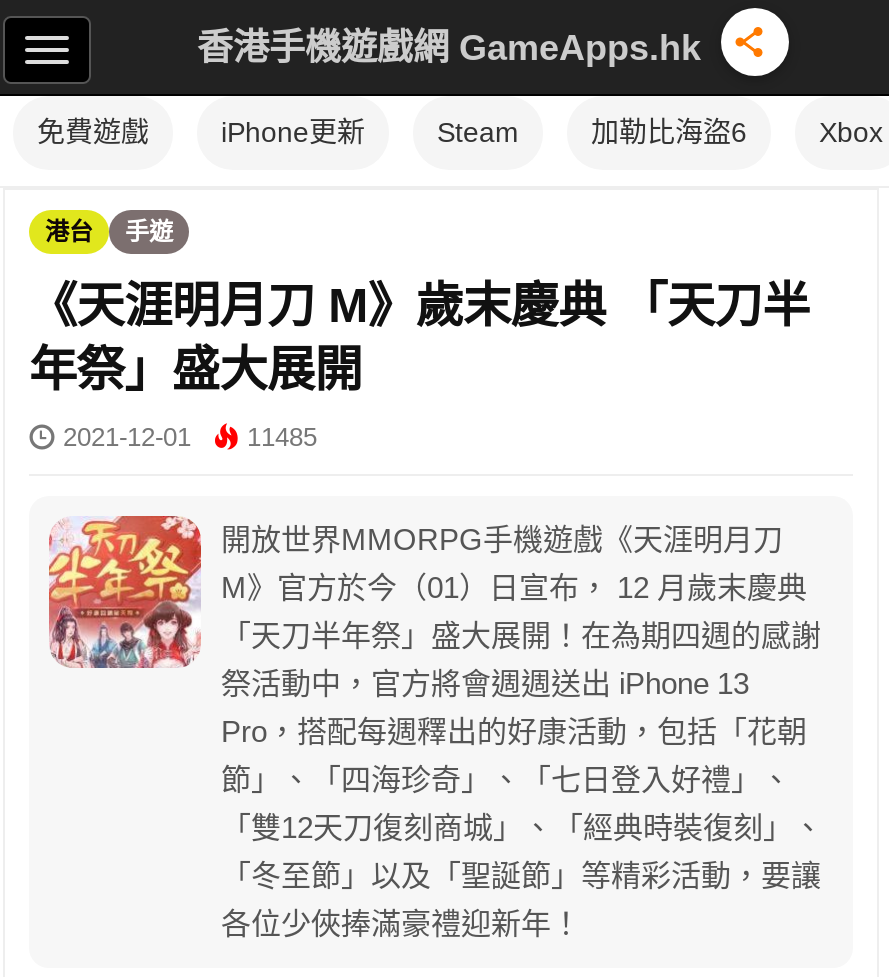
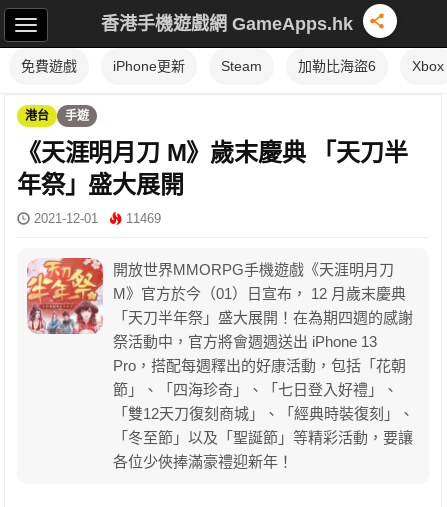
[63,422,317,452] 2021-12-01 11485 -> [34,211,161,226] 2021-12-01 11469

